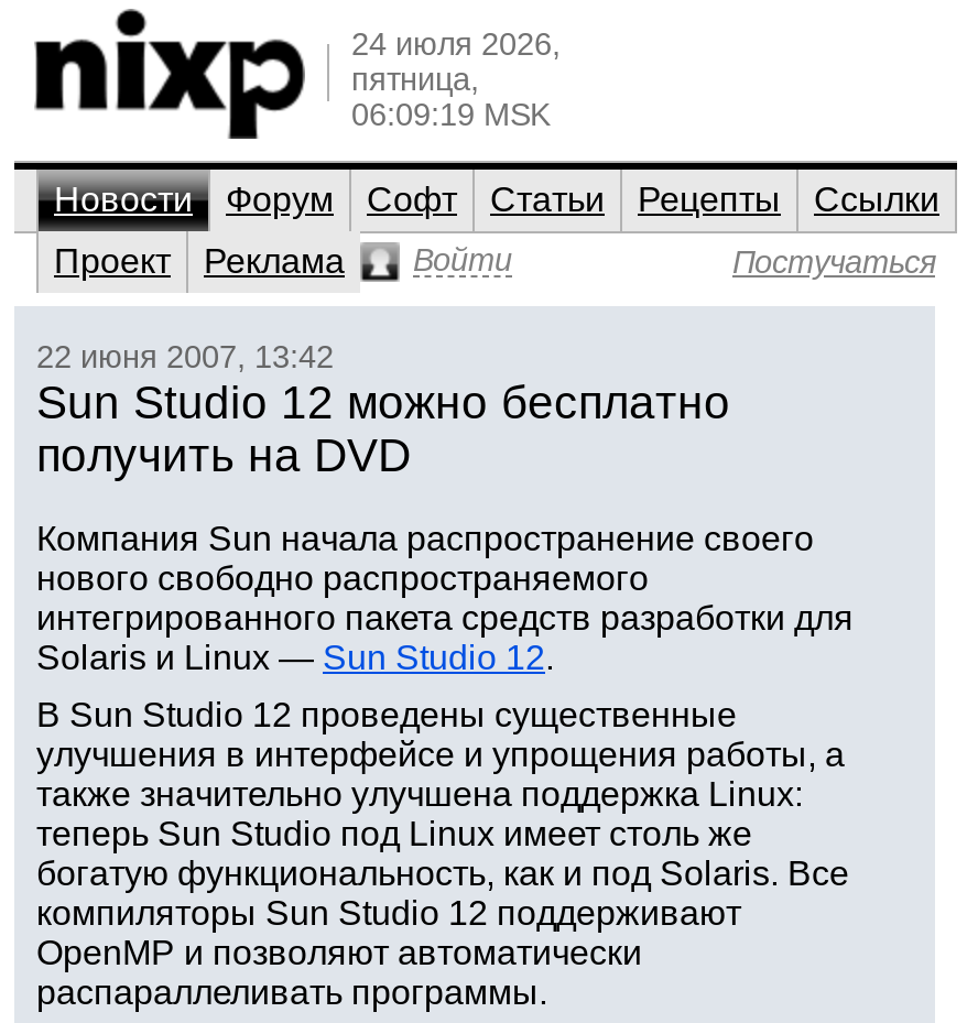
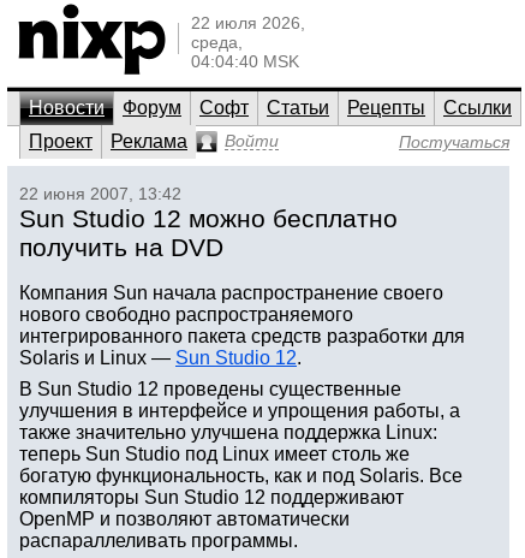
[351,26,561,132] 24 июля 2026, | пятница, | 06:09:19 MSK -> [191,13,305,71] 22 июля 2026, | среда, | 04:04:40 MSK

